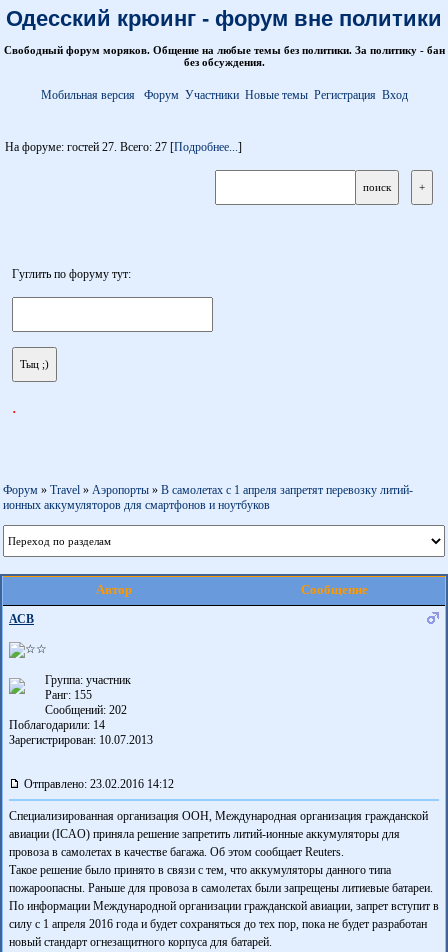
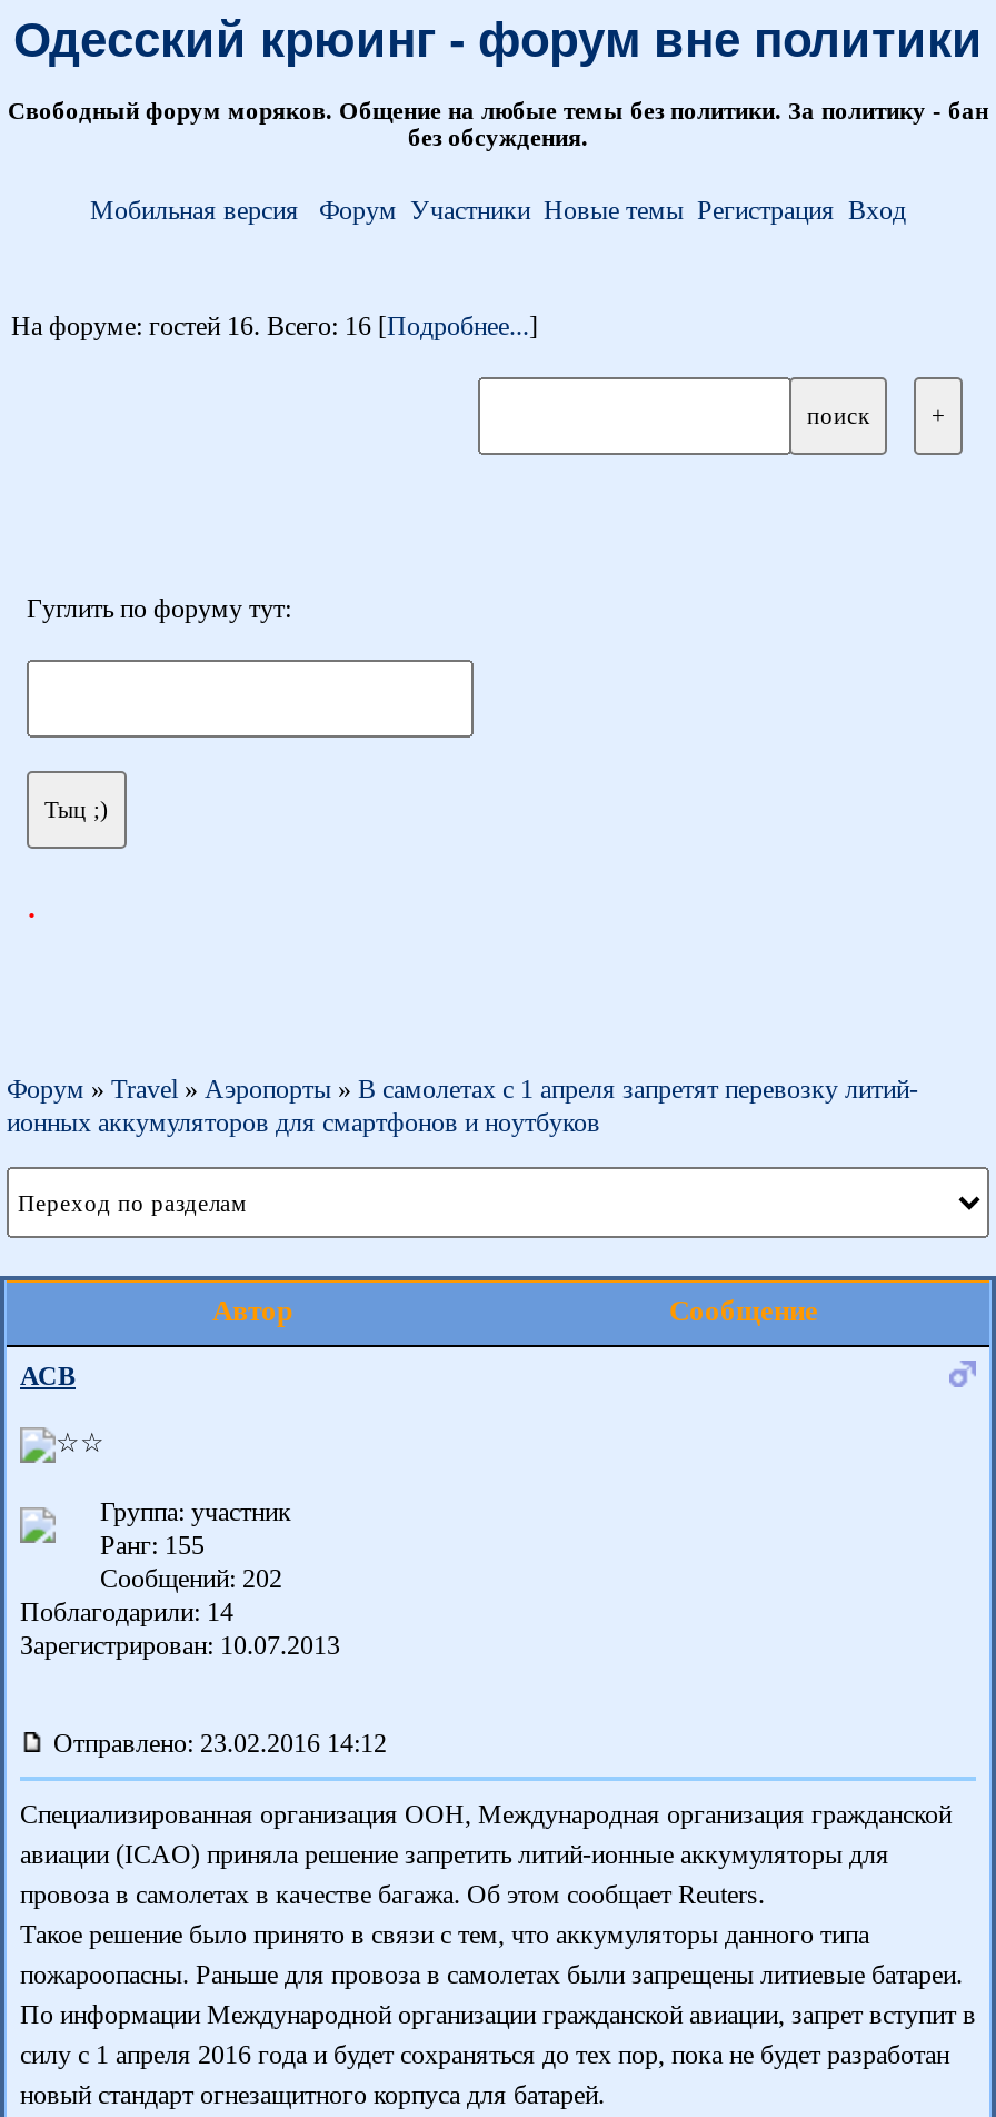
[5,140,242,154] На форуме: гостей 27. Всего: 27 [Подробнее...] -> [11,310,538,342] На форуме: гостей 16. Всего: 16 [Подробнее...]

